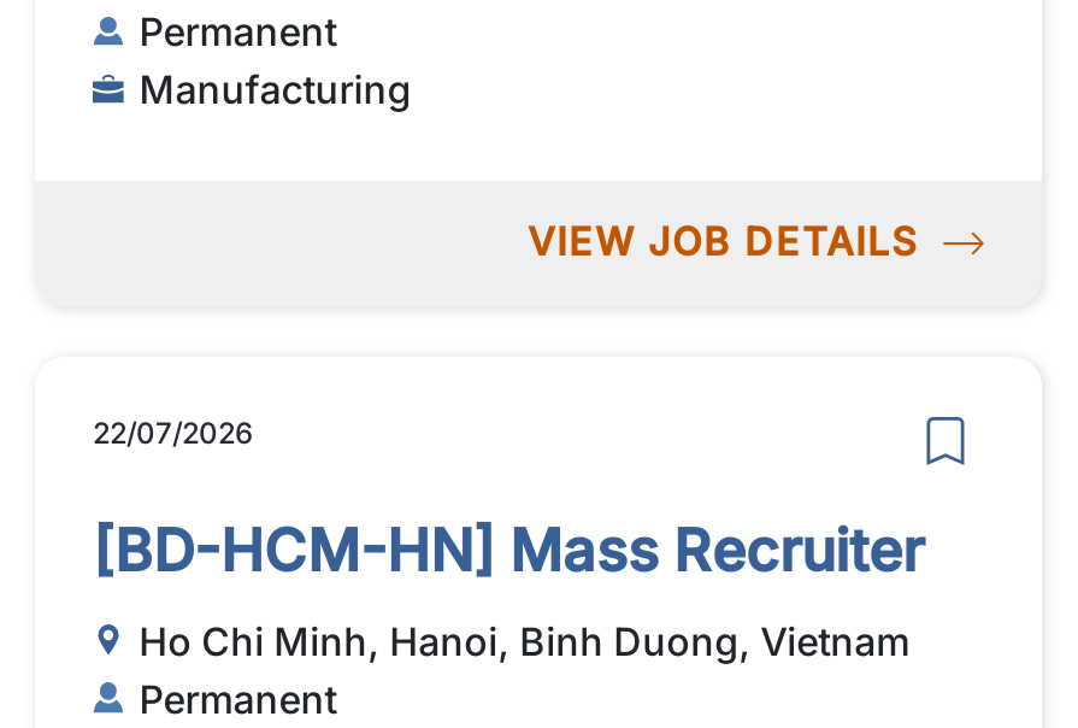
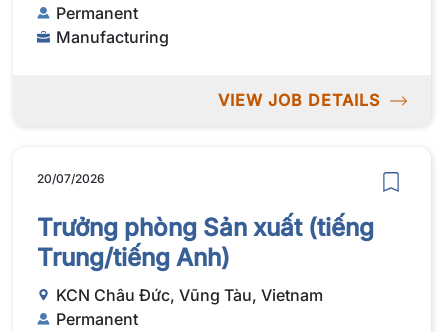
[93,413,254,449] 22/07/2026 -> [37,171,105,186] 20/07/2026
[93,514,924,664] [BD-HCM-HN] Mass Recruiter | Ho Chi Minh, Hanoi, Binh Duong, Vietnam -> [37,213,374,305] Trưởng phòng Sản xuất (tiếng | Trung/tiếng Anh) | KCN Châu Đức, Vũng Tàu, Vietnam

